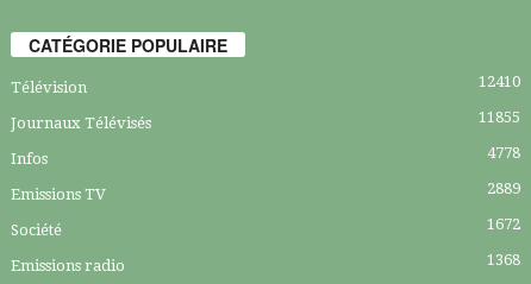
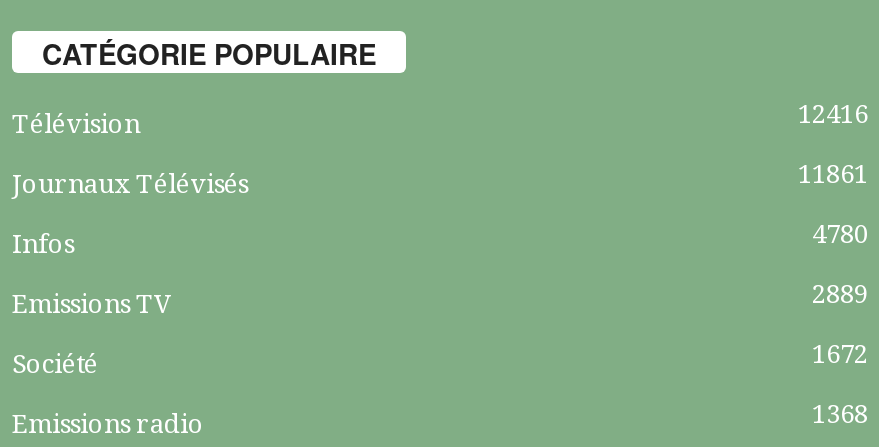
[479,72,520,90] 12410 -> [798,98,868,128] 12416
[479,108,520,126] 11855 -> [798,158,868,188] 11861
[487,143,520,161] 4778 -> [812,218,868,248] 4780

